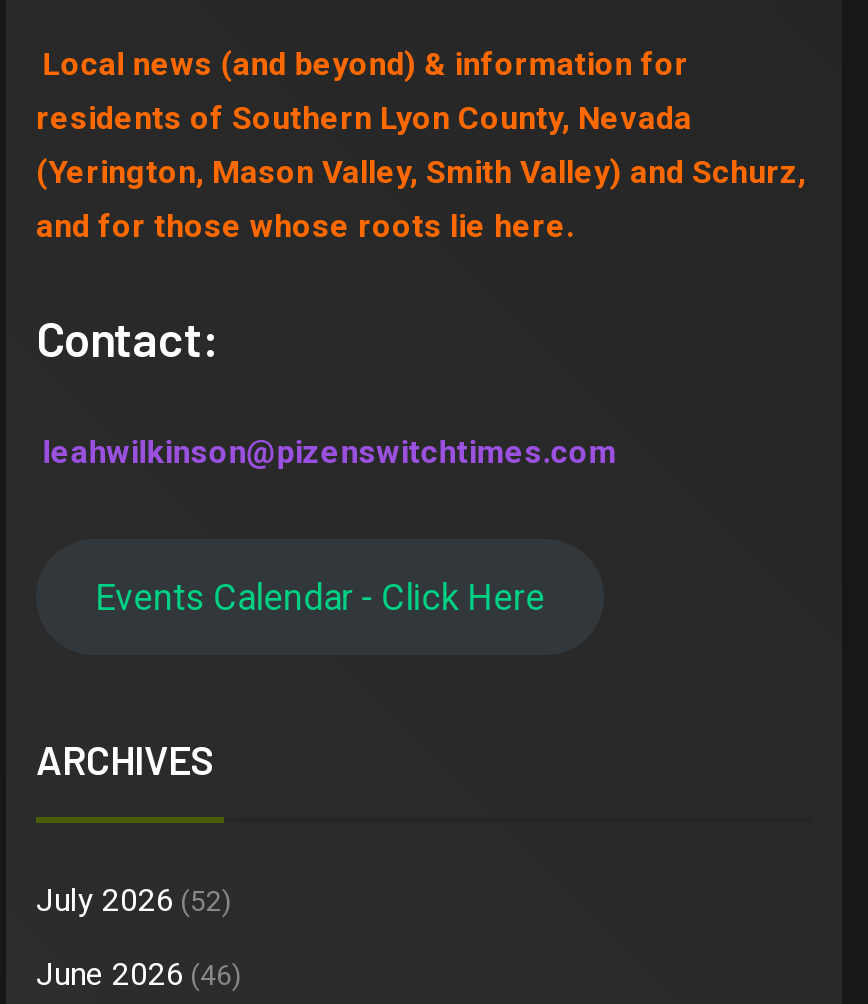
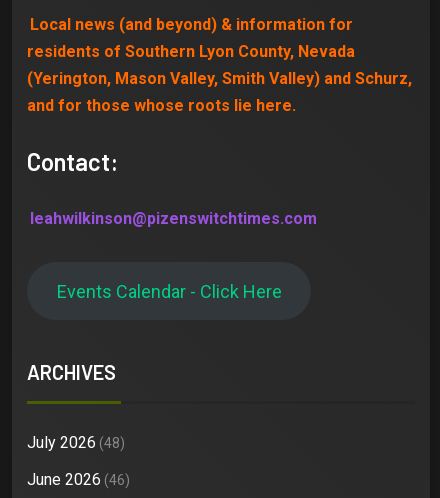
[36,881,232,919] July 2026 (52) -> [27,433,125,452] July 2026 (48)

